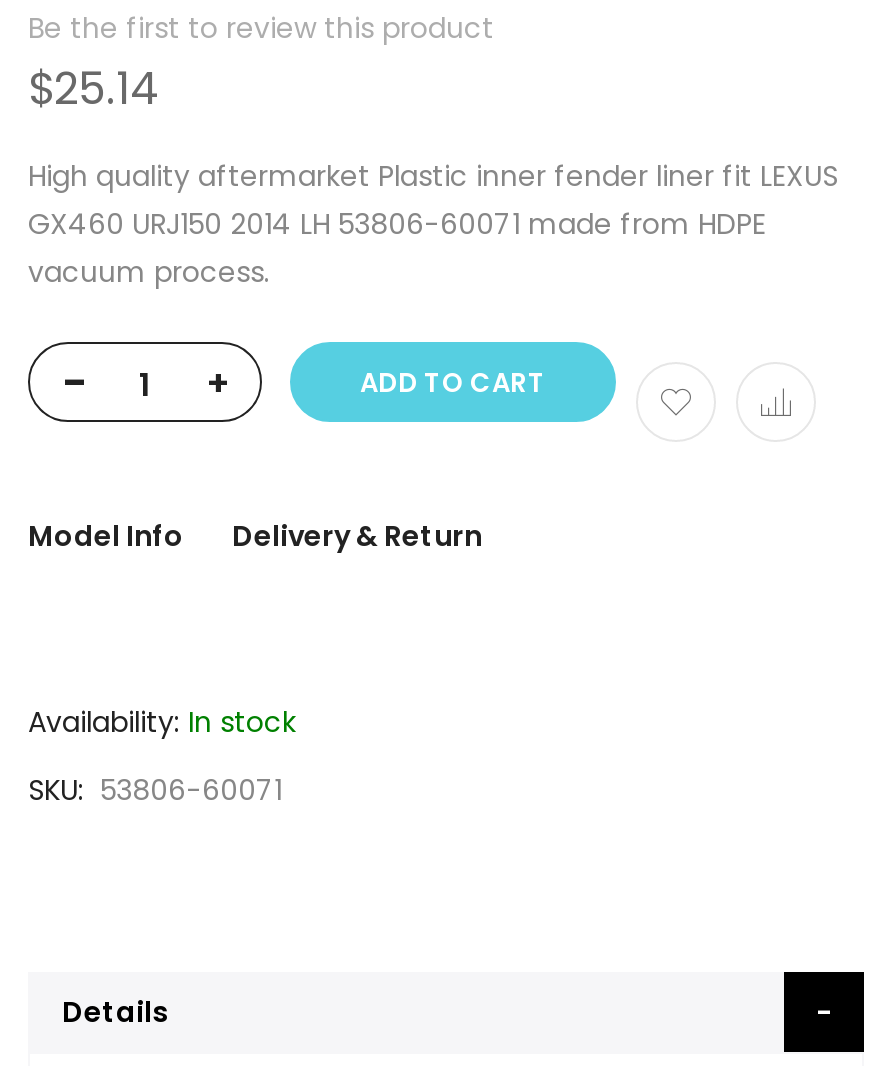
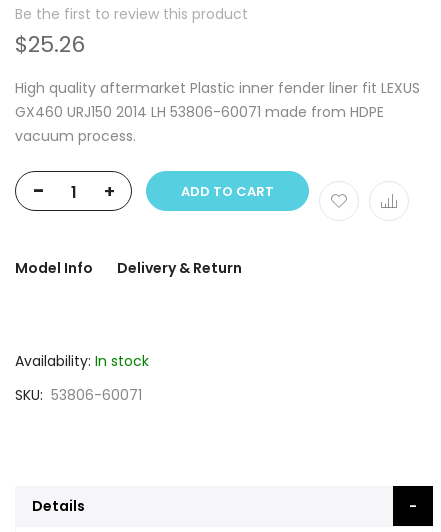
[28,58,158,120] $25.14 -> [15,29,85,60] $25.26

